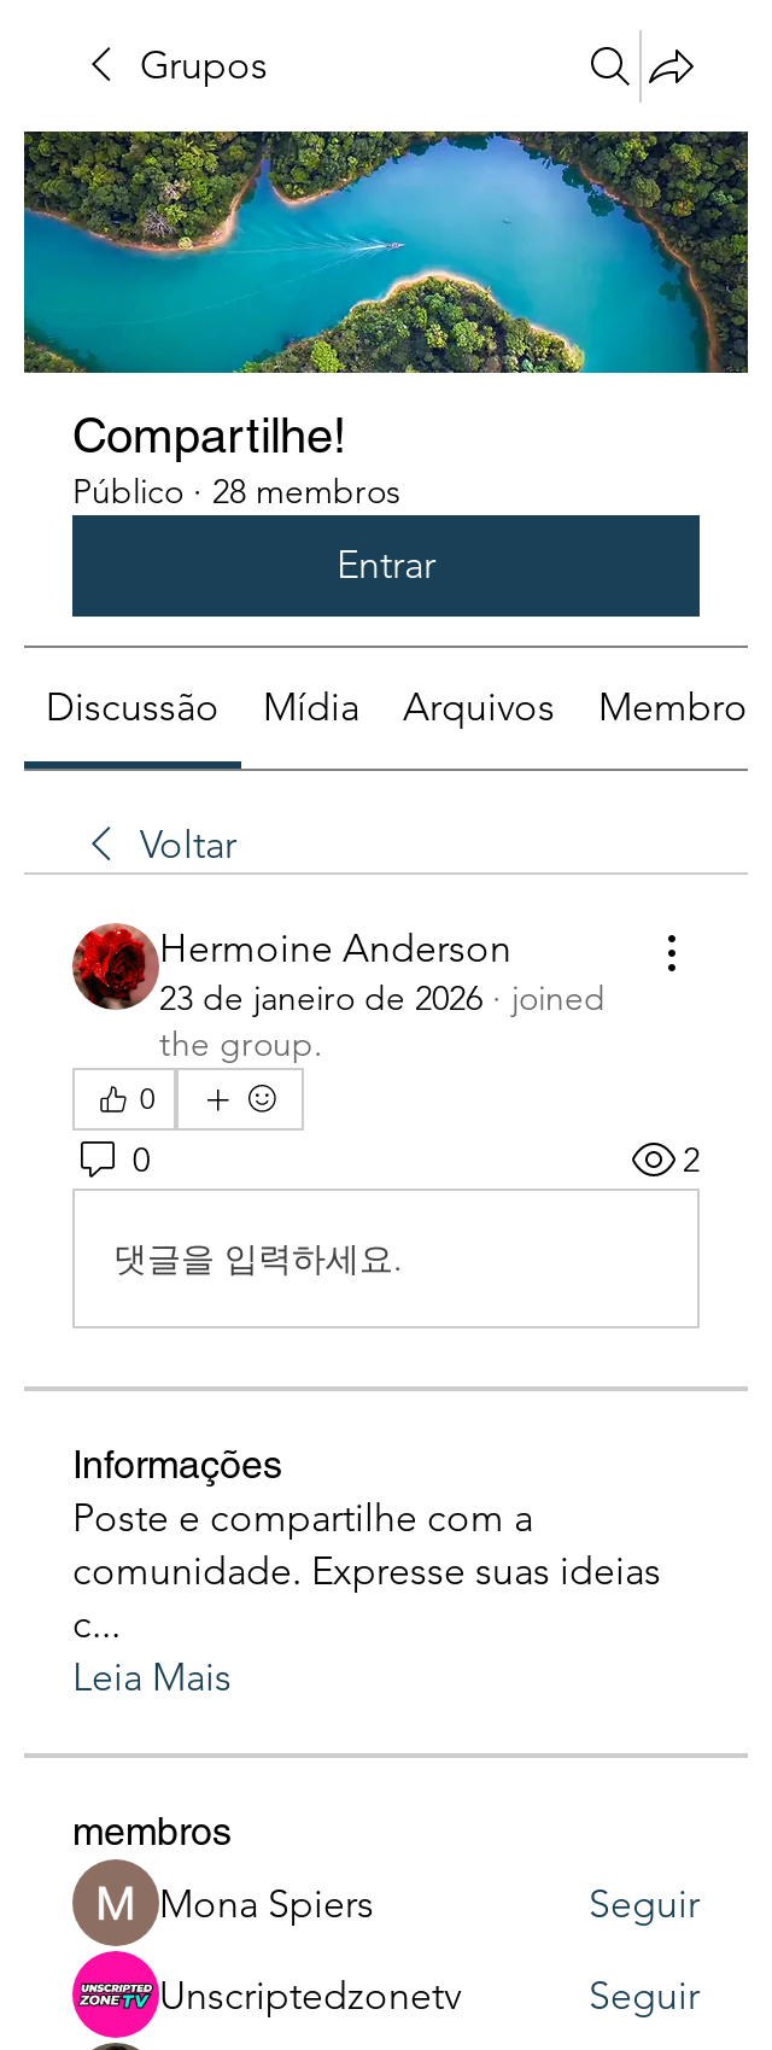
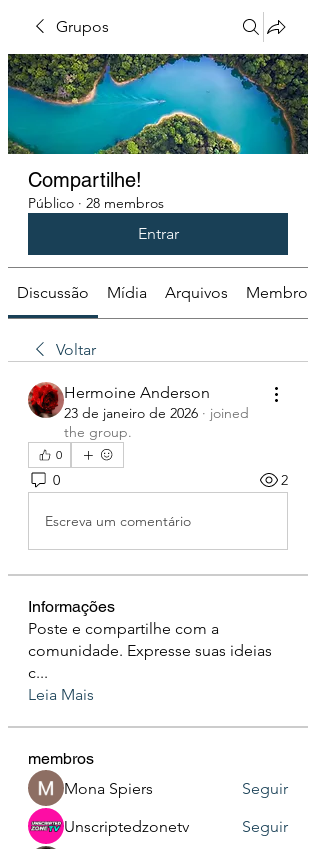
[113,1236,403,1279] 댓글을 입력하세요. -> [45,512,191,530] Escreva um comentário

